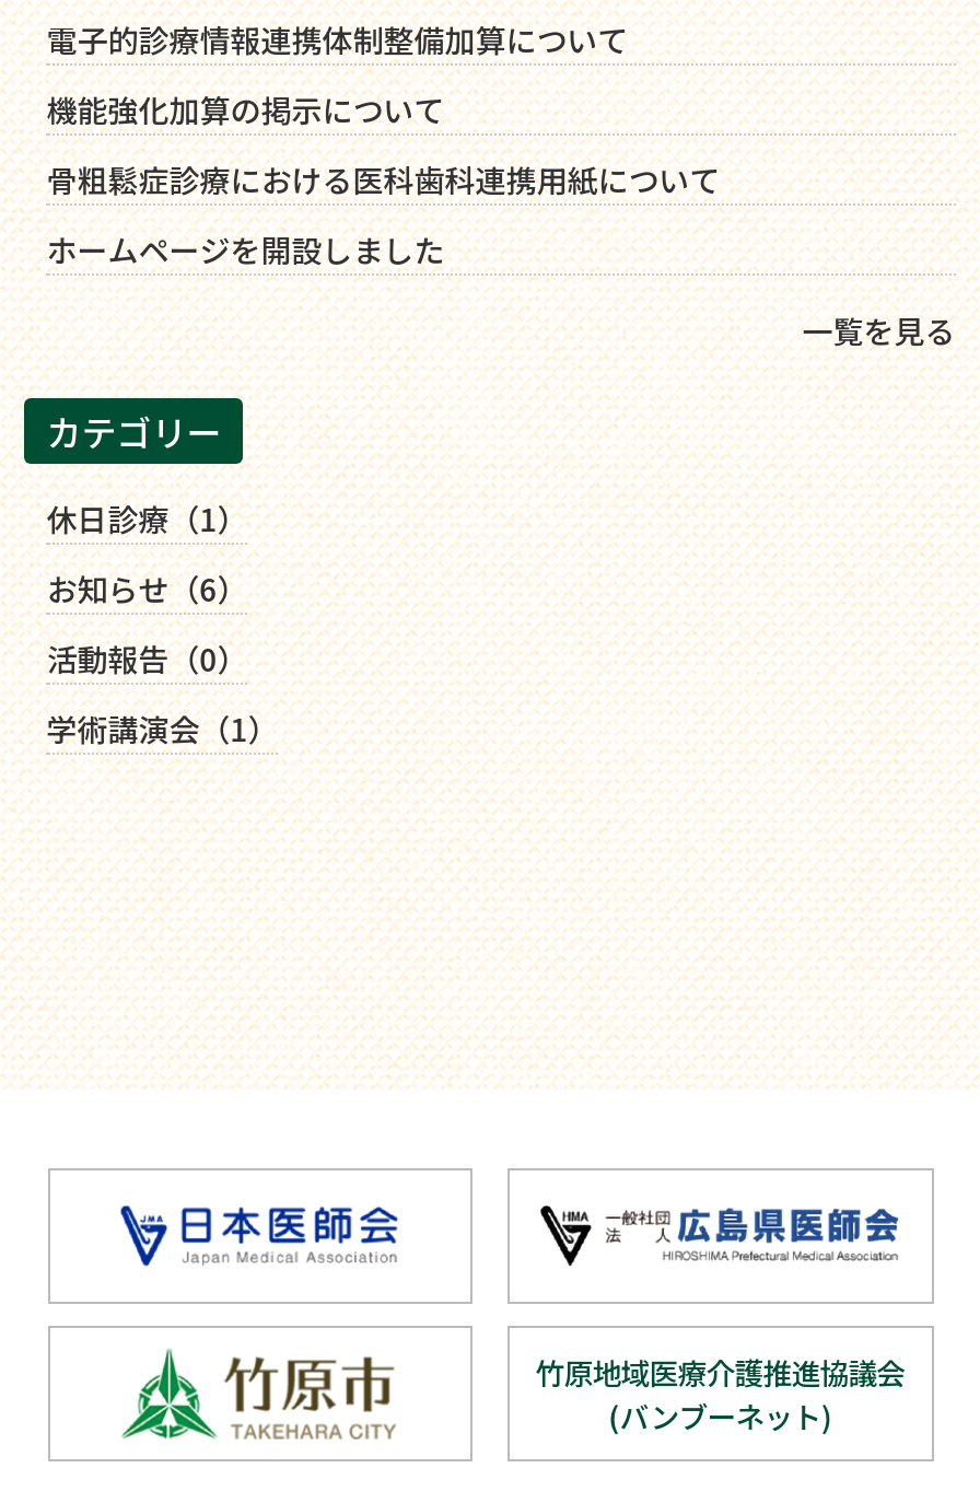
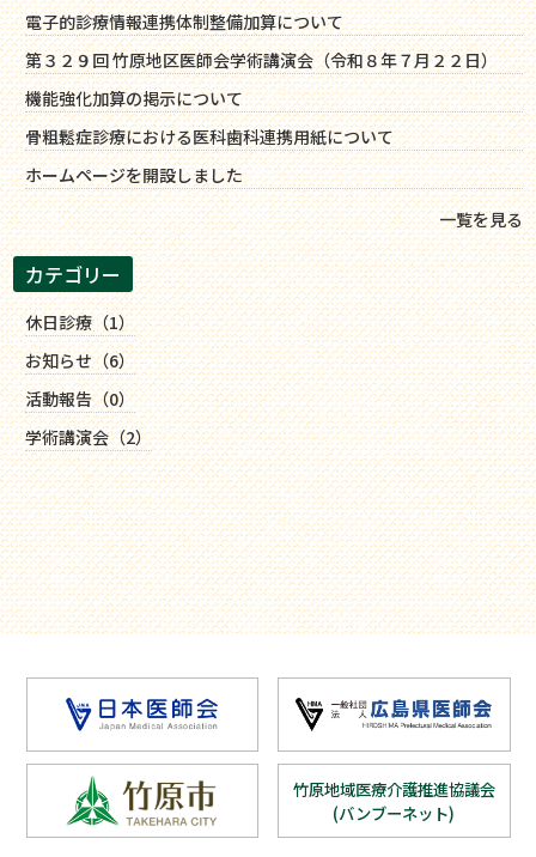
none -> [25,48,498,72] 第３２９回 竹原地区医師会学術講演会（令和８年７月２２日）
[46,708,278,751] 学術講演会（1） -> [25,425,152,449] 学術講演会（2）

